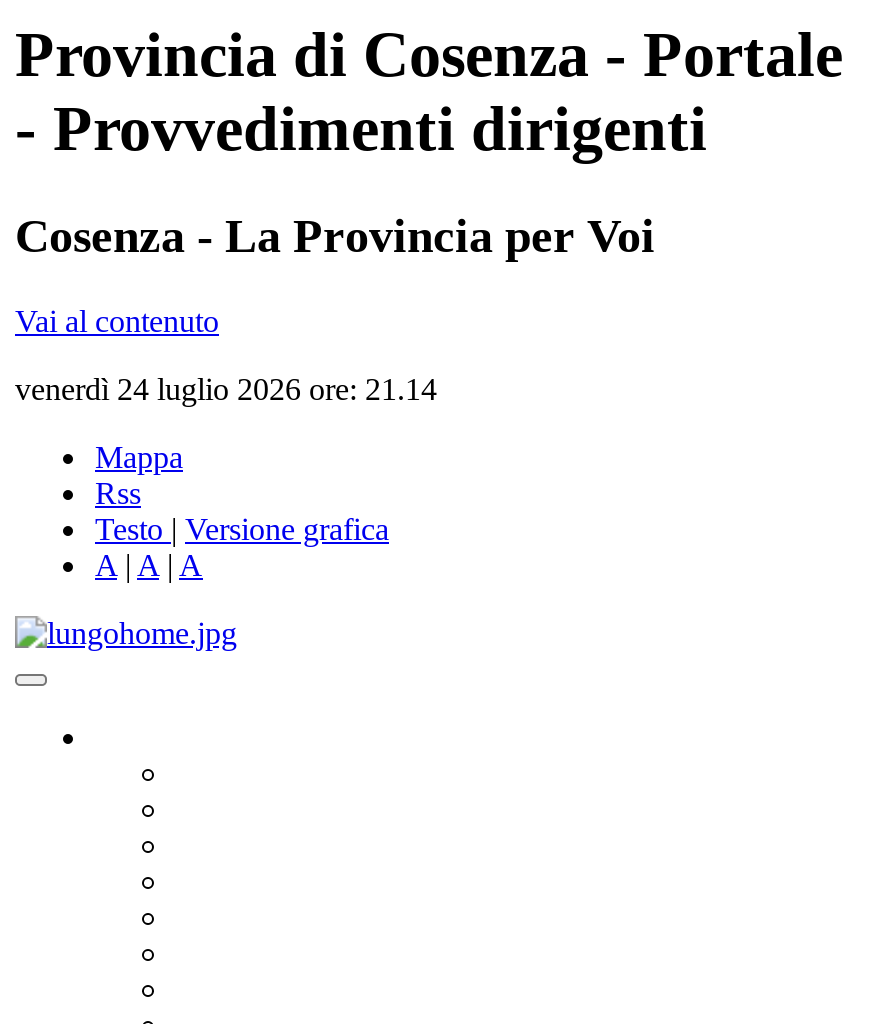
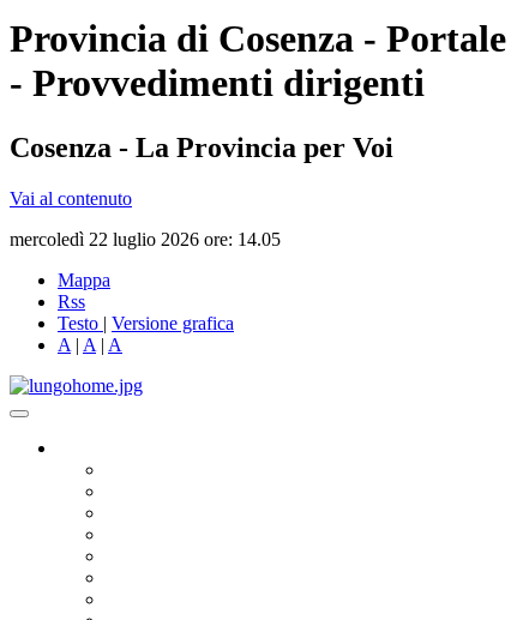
[15,372,437,406] venerdì 24 luglio 2026 ore: 21.14 -> [10,229,281,249] mercoledì 22 luglio 2026 ore: 14.05

